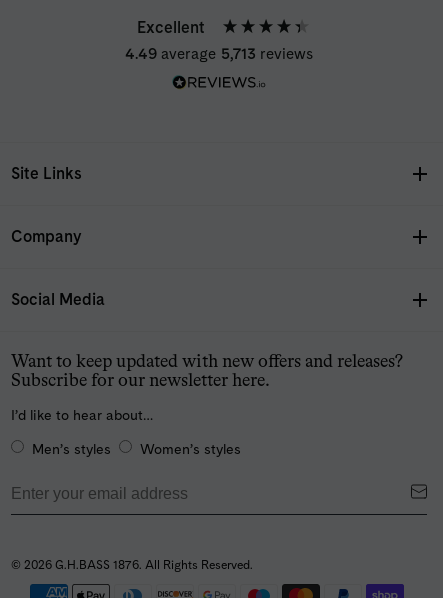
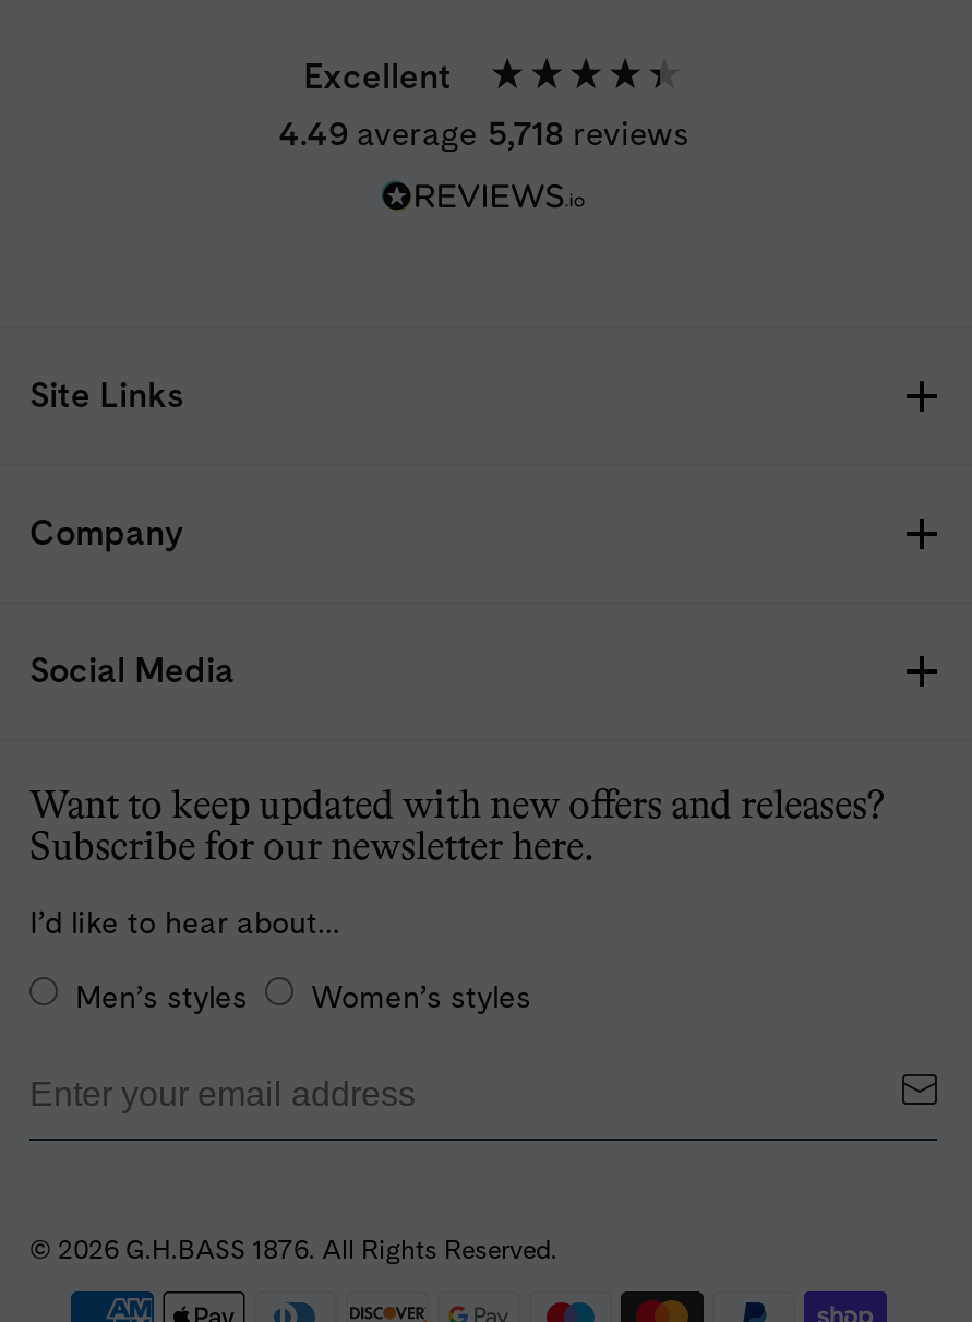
[125,45,313,63] 4.49 average 5,713 reviews -> [278,114,688,154] 4.49 average 5,718 reviews

